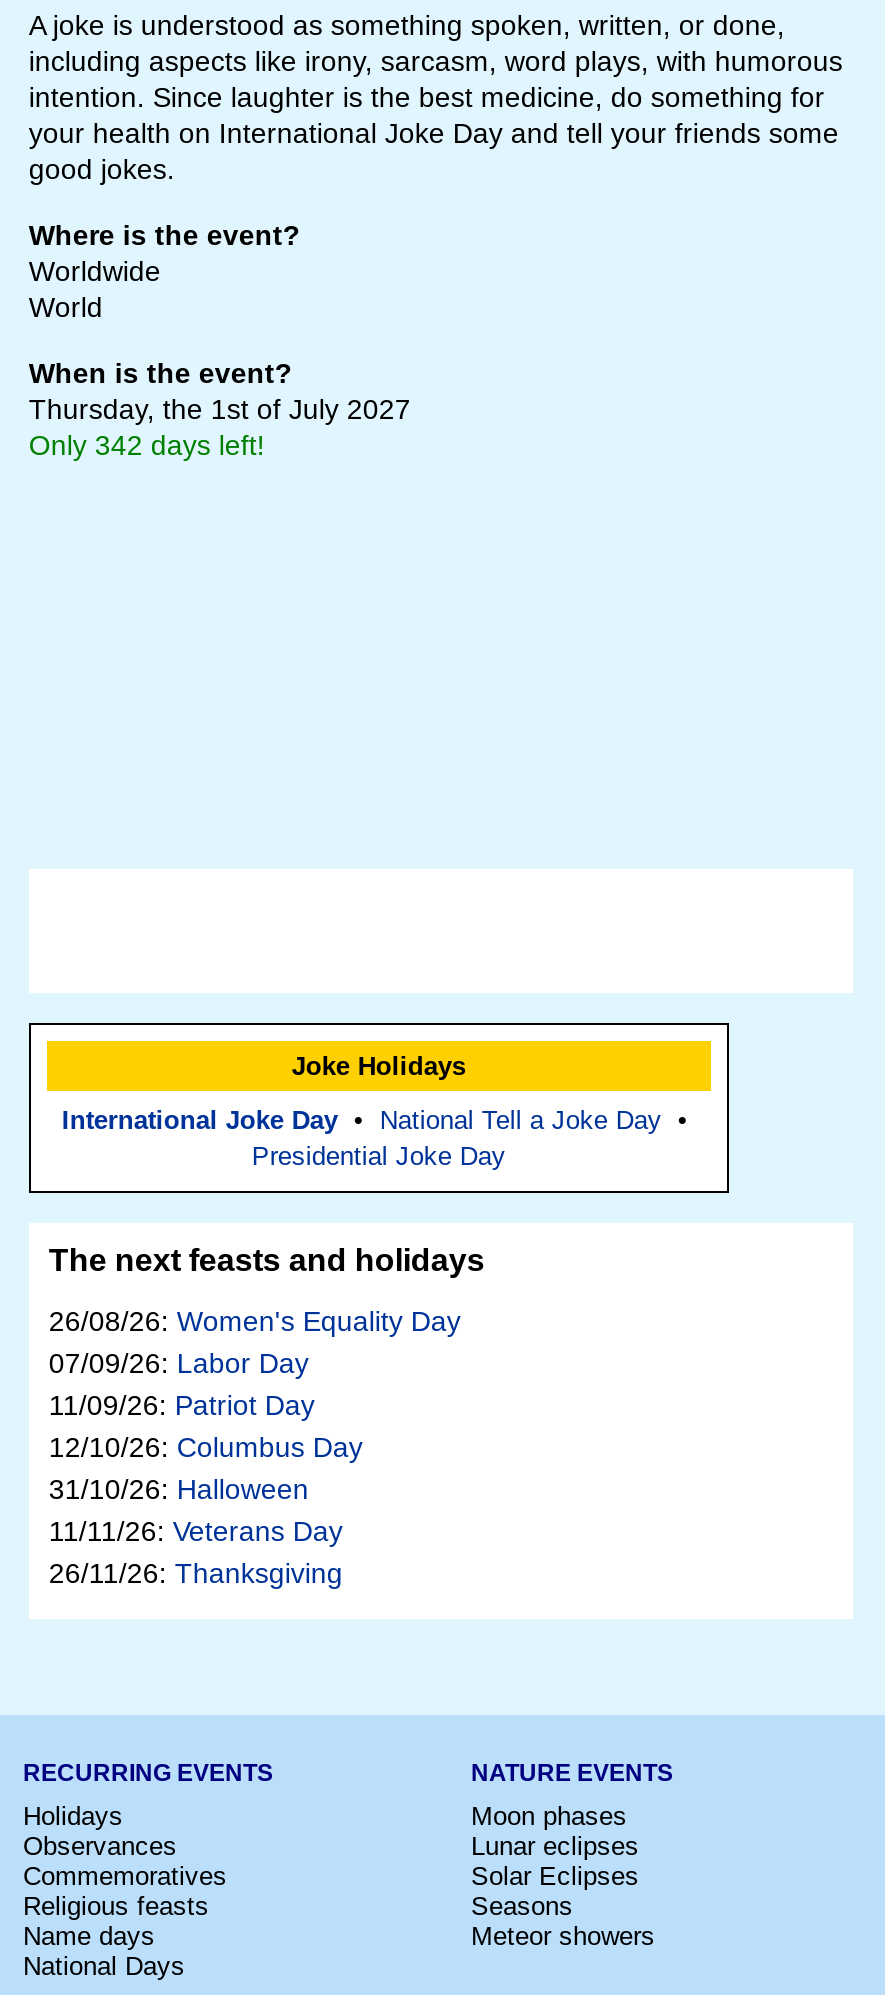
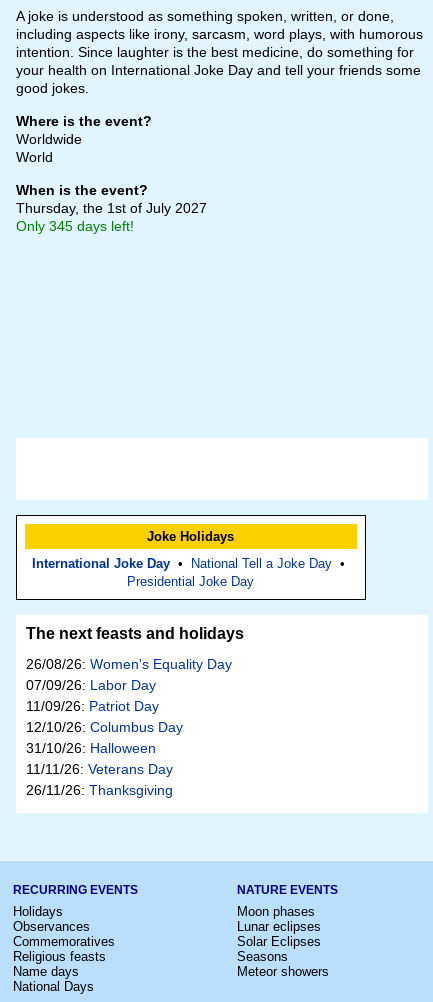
[29,430,265,462] Only 342 days left! -> [16,218,134,234] Only 345 days left!

